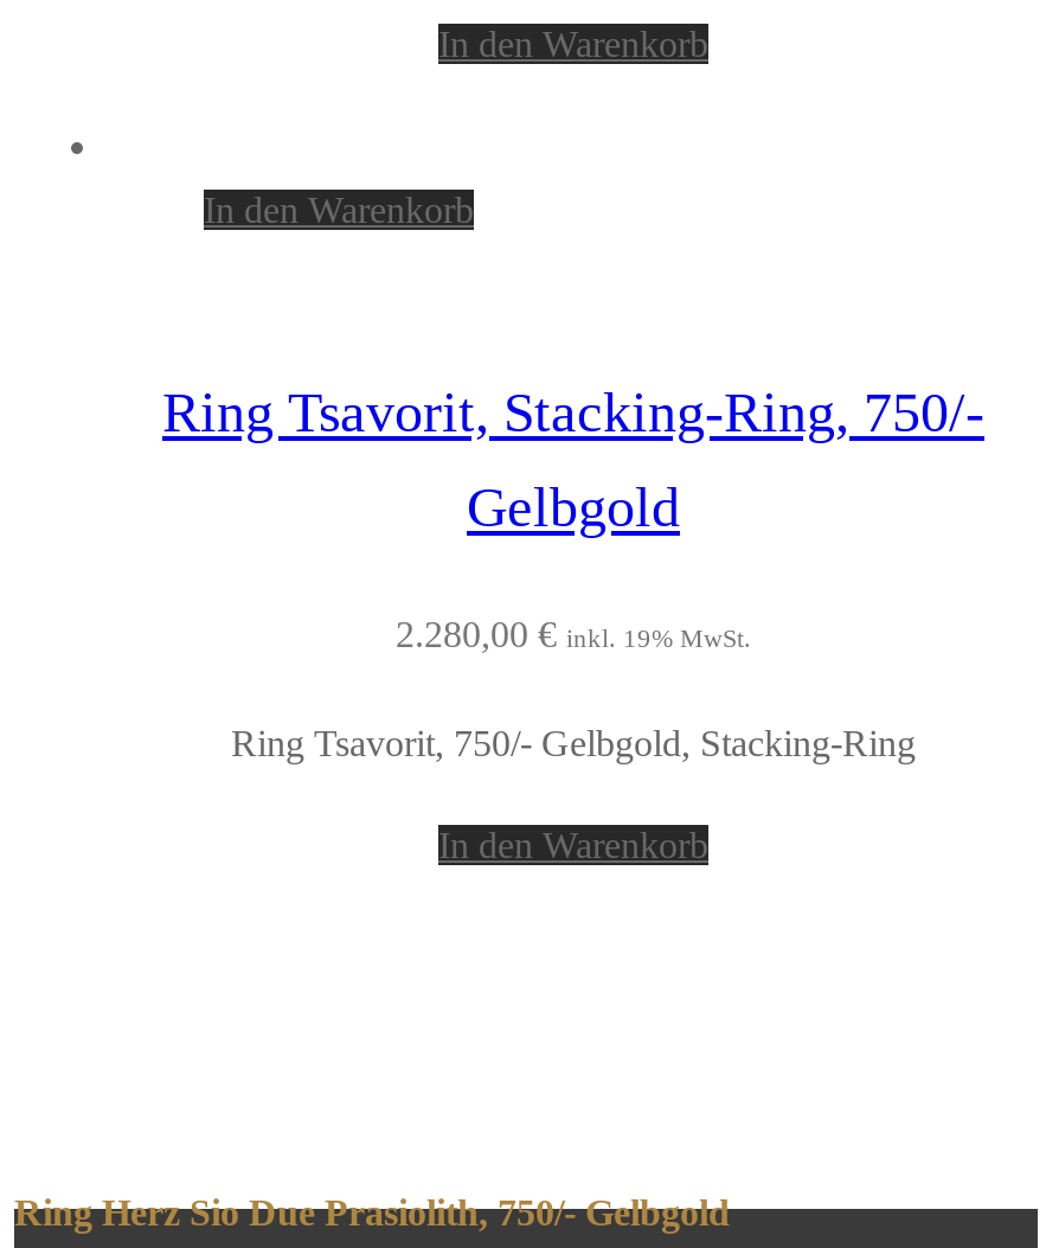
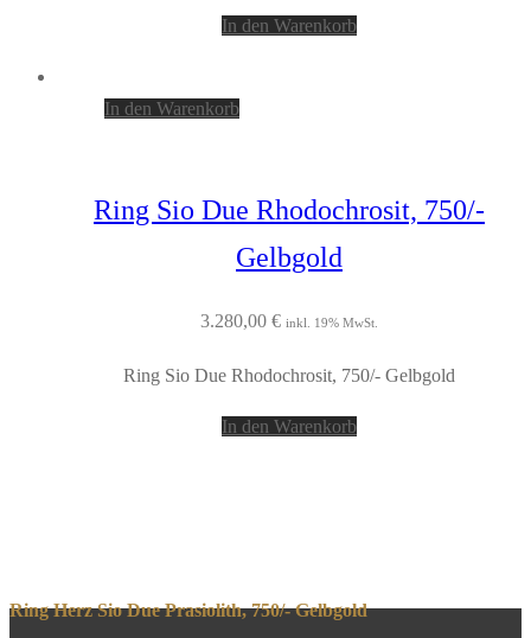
[162,381,984,443] Ring Tsavorit, Stacking-Ring, 750/- -> [94,194,485,225] Ring Sio Due Rhodochrosit, 750/-
[396,613,751,654] 2.280,00 € inkl. 19% MwSt. -> [200,310,378,331] 3.280,00 € inkl. 19% MwSt.
[231,722,916,763] Ring Tsavorit, 750/- Gelbgold, Stacking-Ring -> [123,365,455,385] Ring Sio Due Rhodochrosit, 750/- Gelbgold

